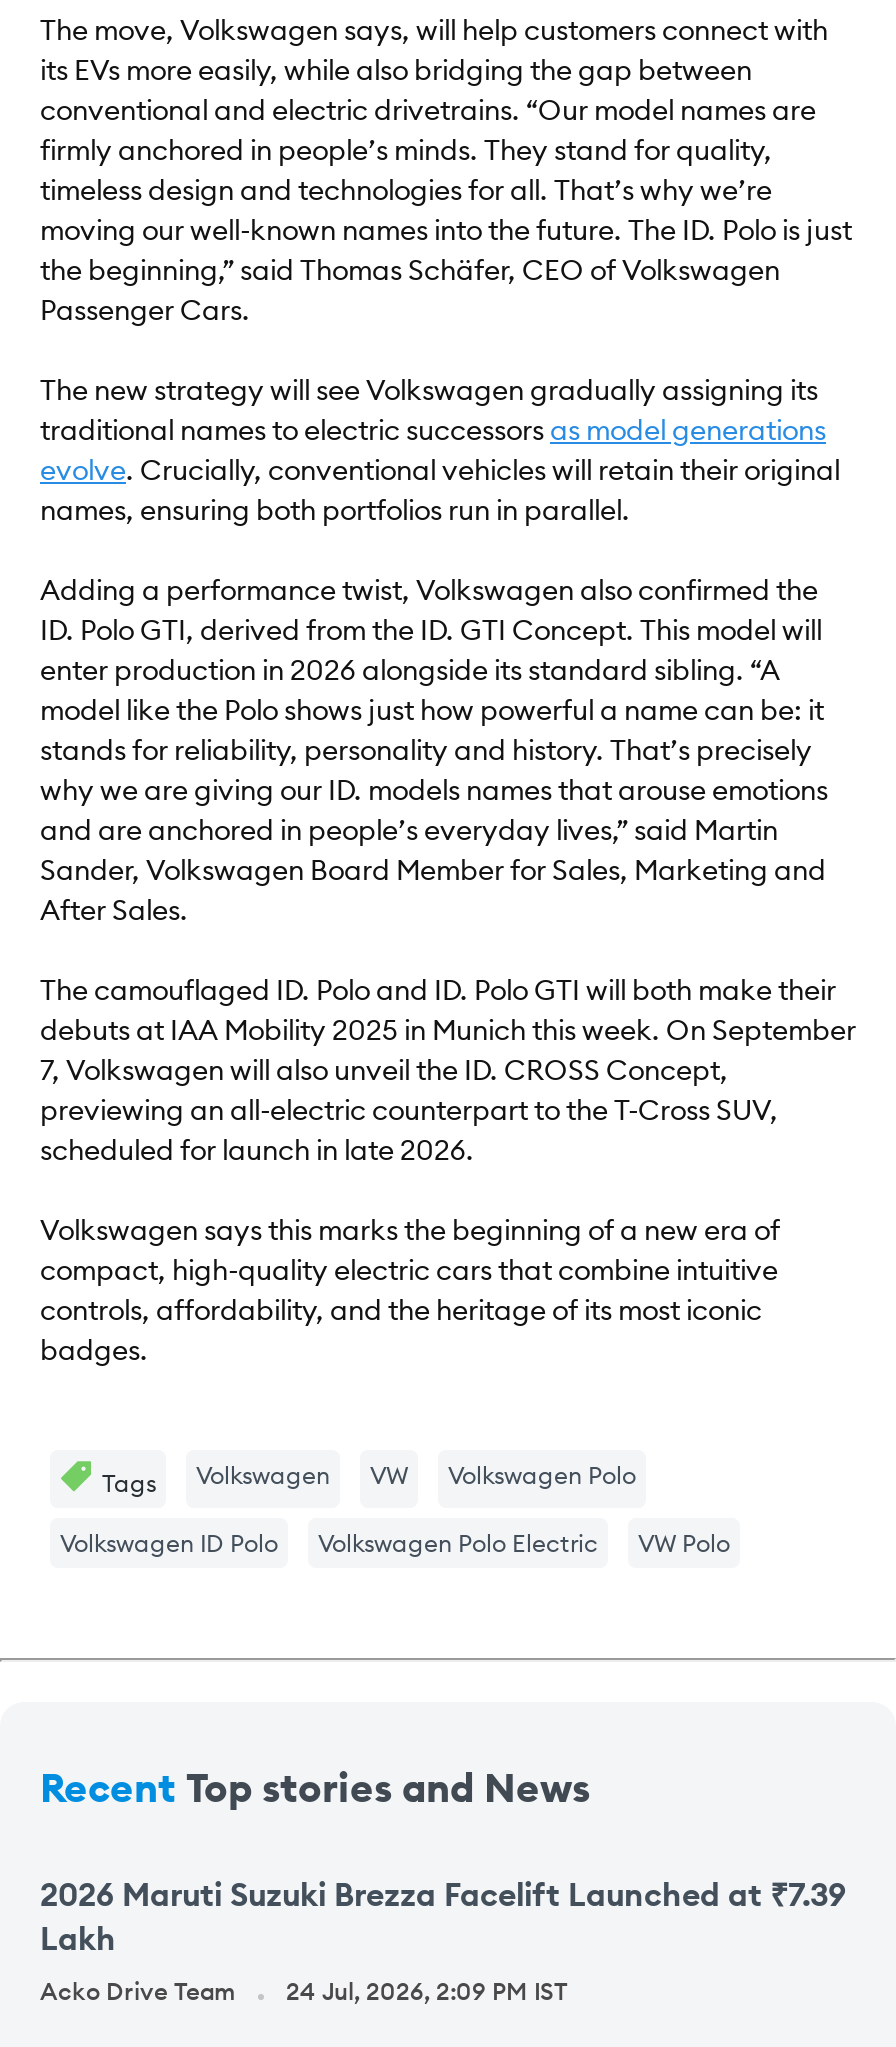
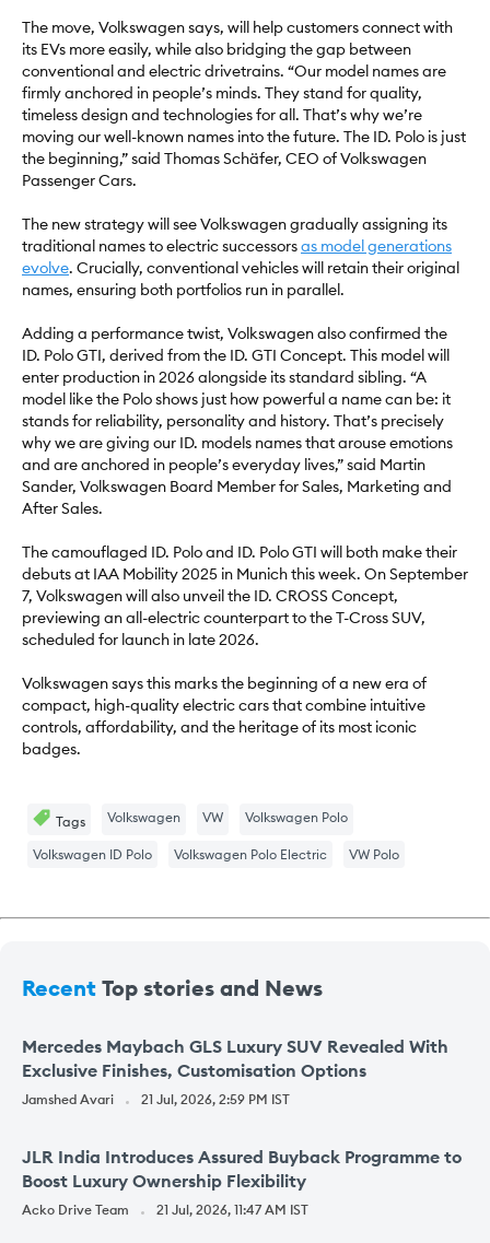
[40,1874,846,1958] 2026 Maruti Suzuki Brezza Facelift Launched at ₹7.39 | Lakh -> [22,1036,462,1192] Mercedes Maybach GLS Luxury SUV Revealed With | Exclusive Finishes, Customisation Options | Jamshed Avari | 21 Jul, 2026, 2:59 PM IST | JLR India Introduces Assured Buyback Programme to | Boost Luxury Ownership Flexibility
[40,1976,568,2006] Acko Drive Team 24 Jul, 2026, 2:09 PM IST -> [22,1202,308,1218] Acko Drive Team 21 Jul, 2026, 11:47 AM IST

